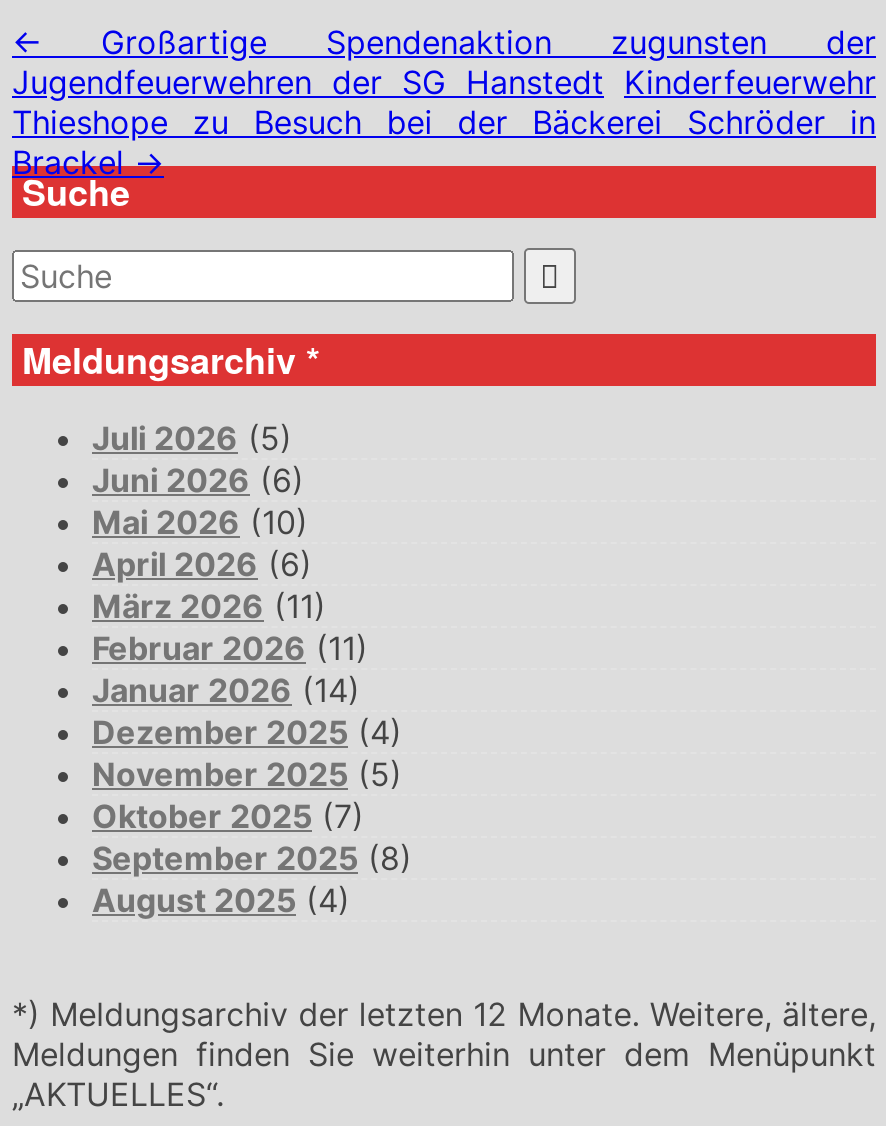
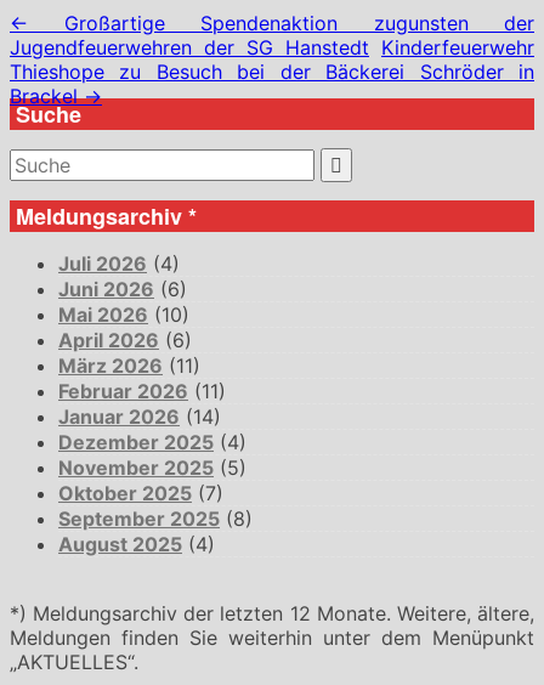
[92,418,292,458] Juli 2026 (5) -> [58,252,180,276] Juli 2026 (4)

